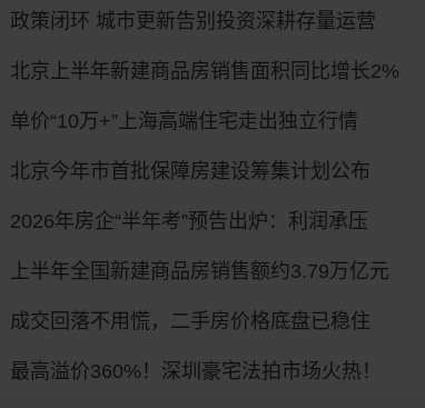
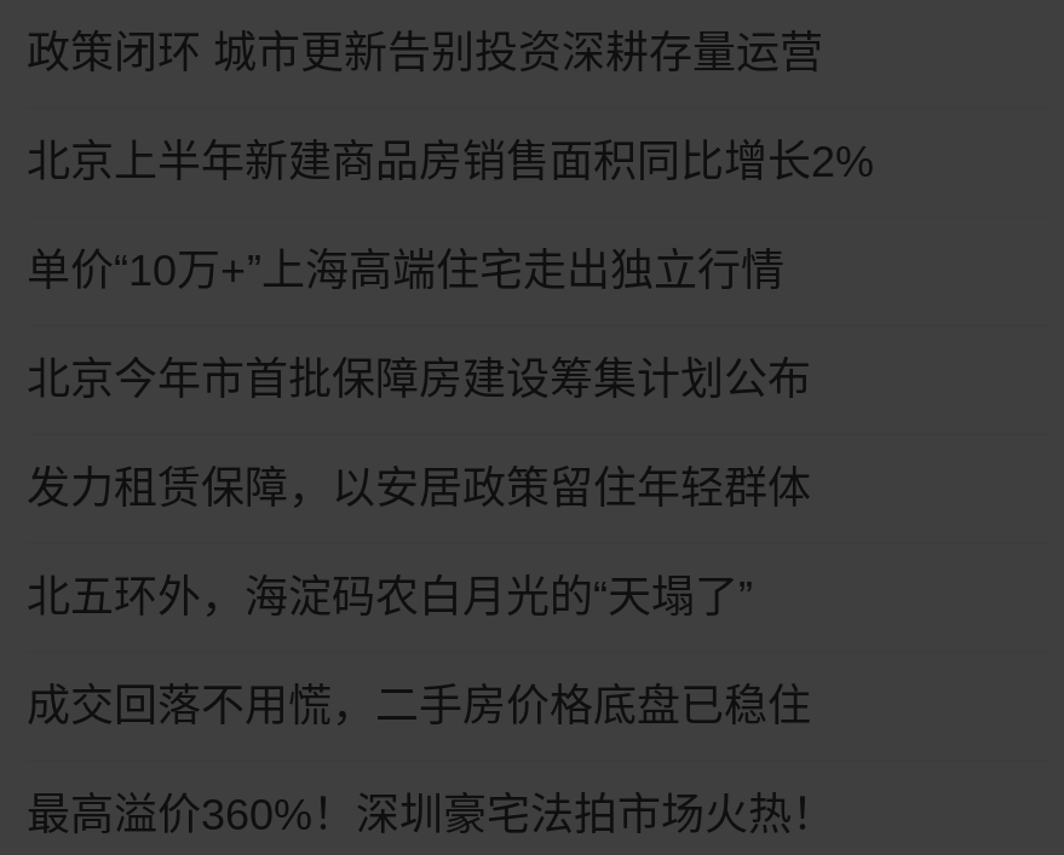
[10,210,368,232] 2026年房企“半年考”预告出炉：利润承压 -> [27,464,811,512] 发力租赁保障，以安居政策留住年轻群体
[10,260,389,282] 上半年全国新建商品房销售额约3.79万亿元 -> [27,573,753,621] 北五环外，海淀码农白月光的“天塌了”

